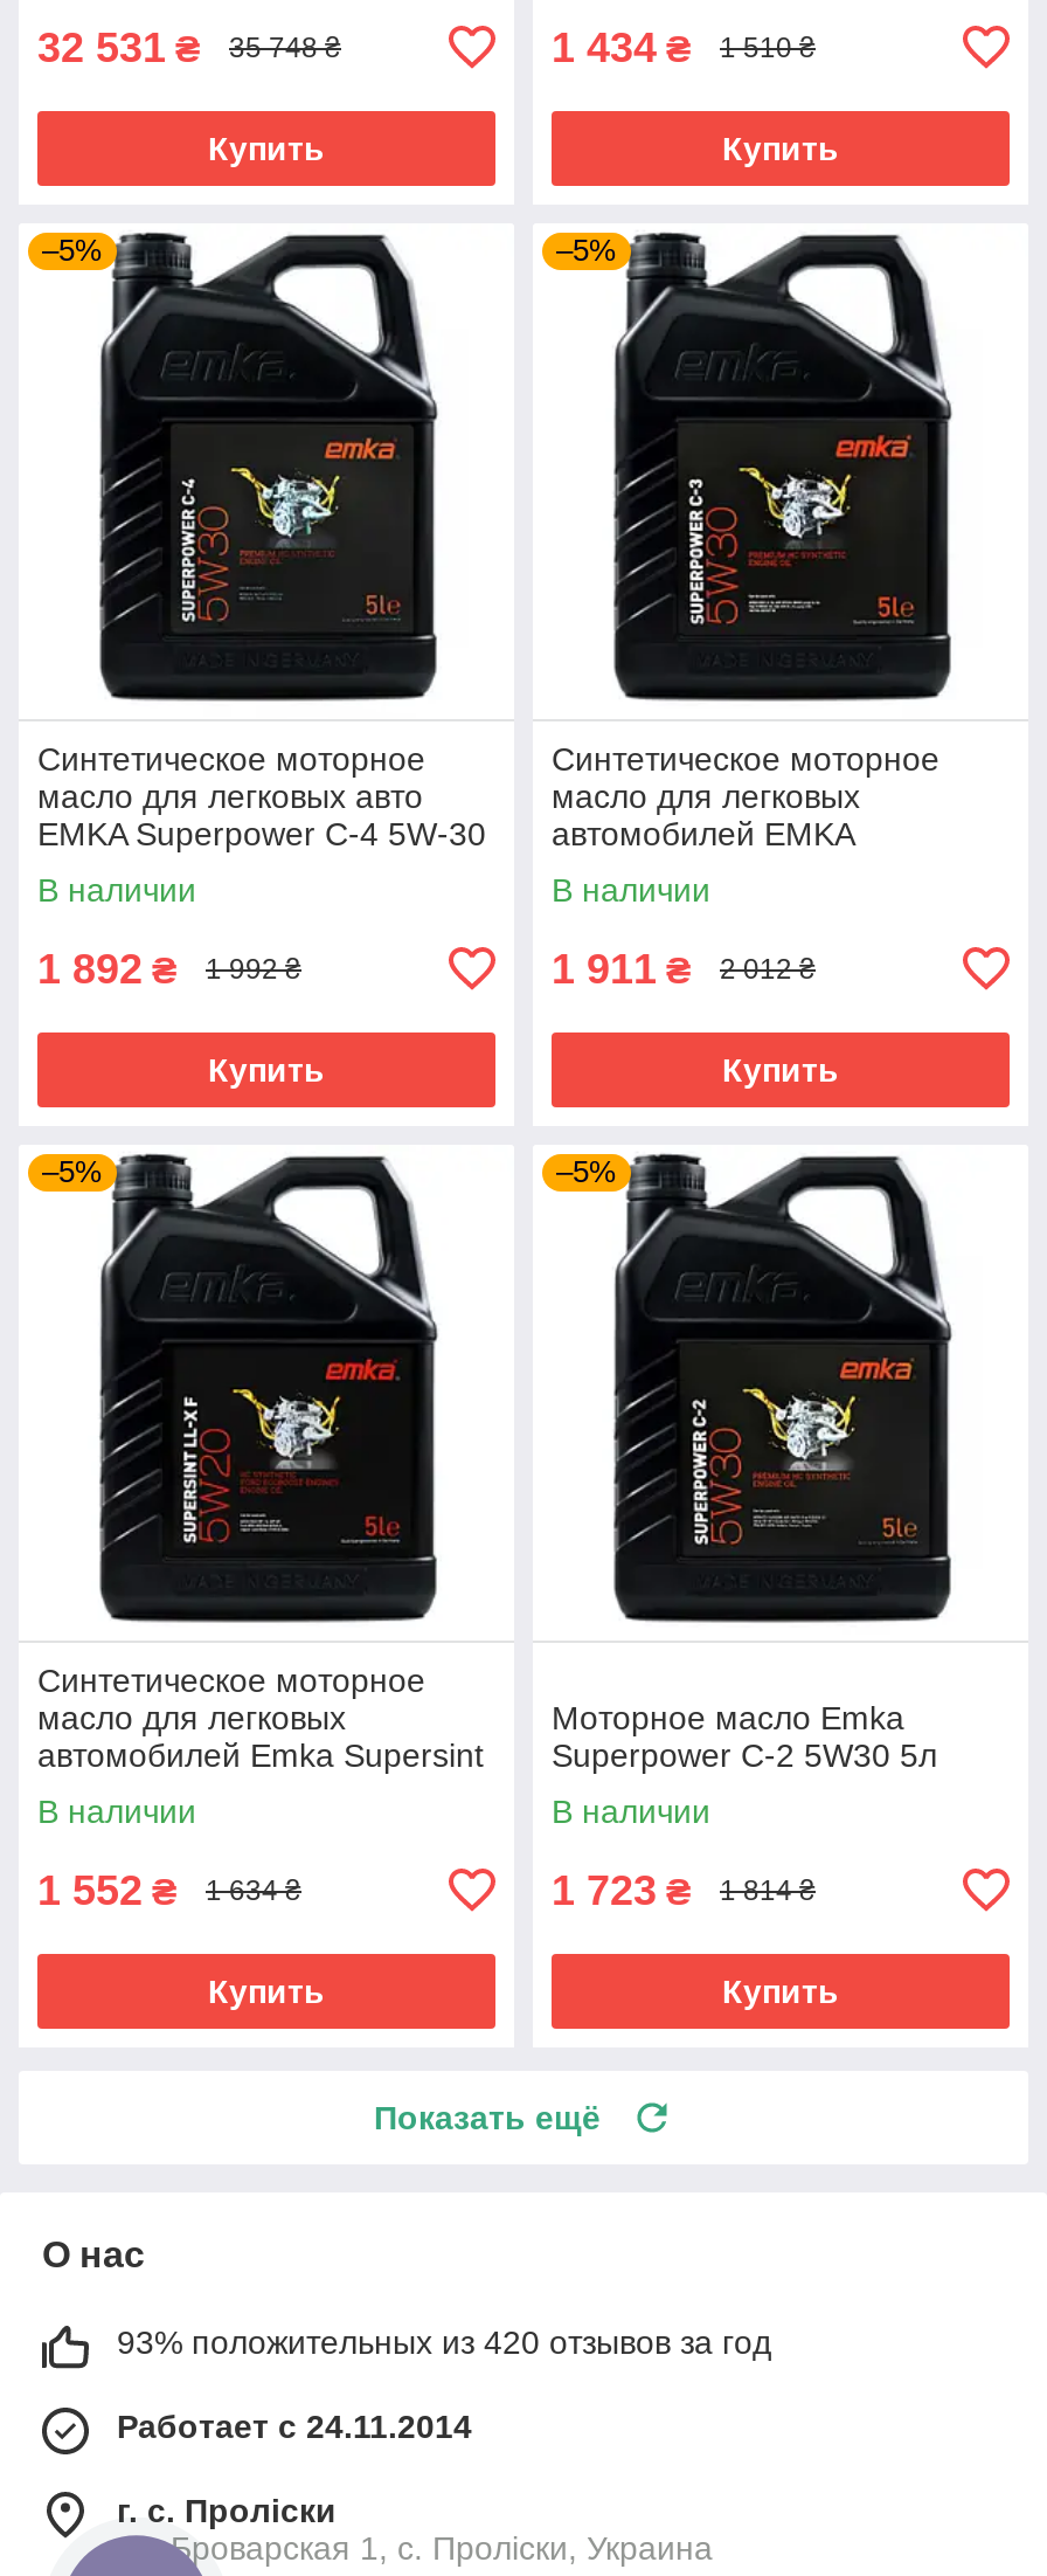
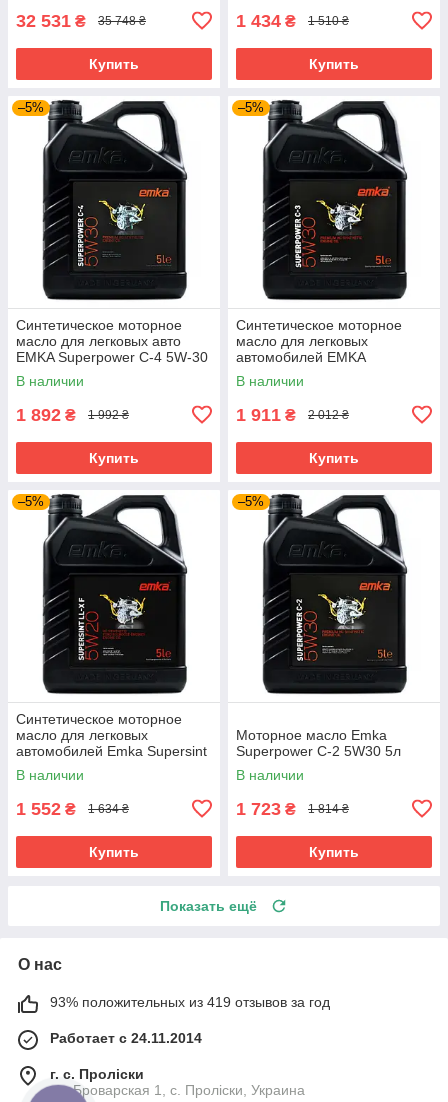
[117,2323,771,2360] 93% положительных из 420 отзывов за год -> [50,994,330,1010] 93% положительных из 419 отзывов за год

